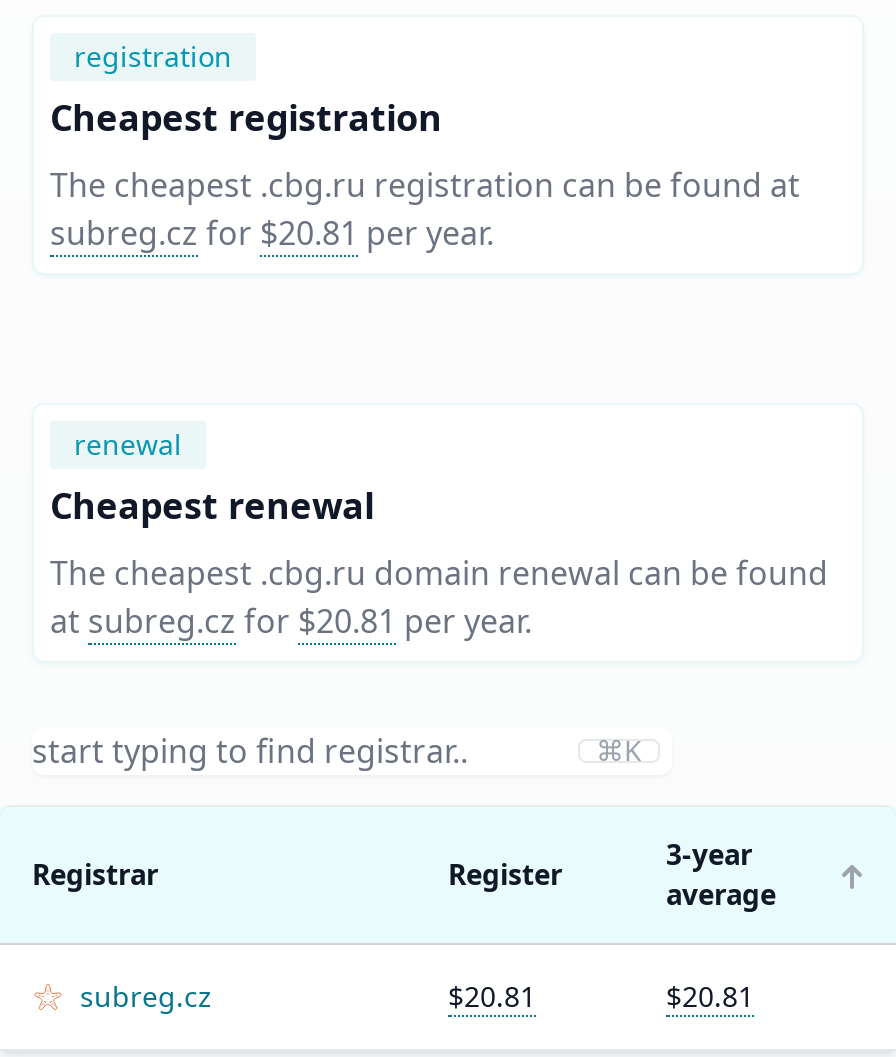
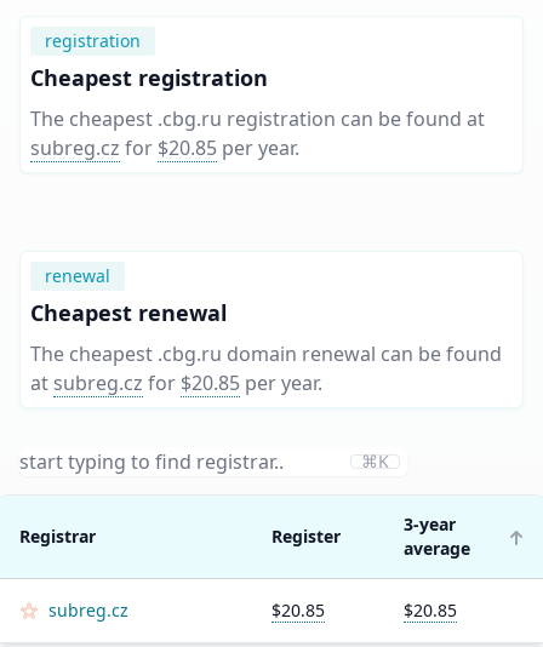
[50,211,494,255] subreg.cz for $20.81 per year. -> [30,134,299,161] subreg.cz for $20.85 per year.
[50,599,532,643] at subreg.cz for $20.81 per year. -> [30,370,322,396] at subreg.cz for $20.85 per year.
[448,977,536,1015] $20.81 -> [271,599,325,622] $20.85
[666,977,754,1015] $20.81 -> [404,599,457,622] $20.85

